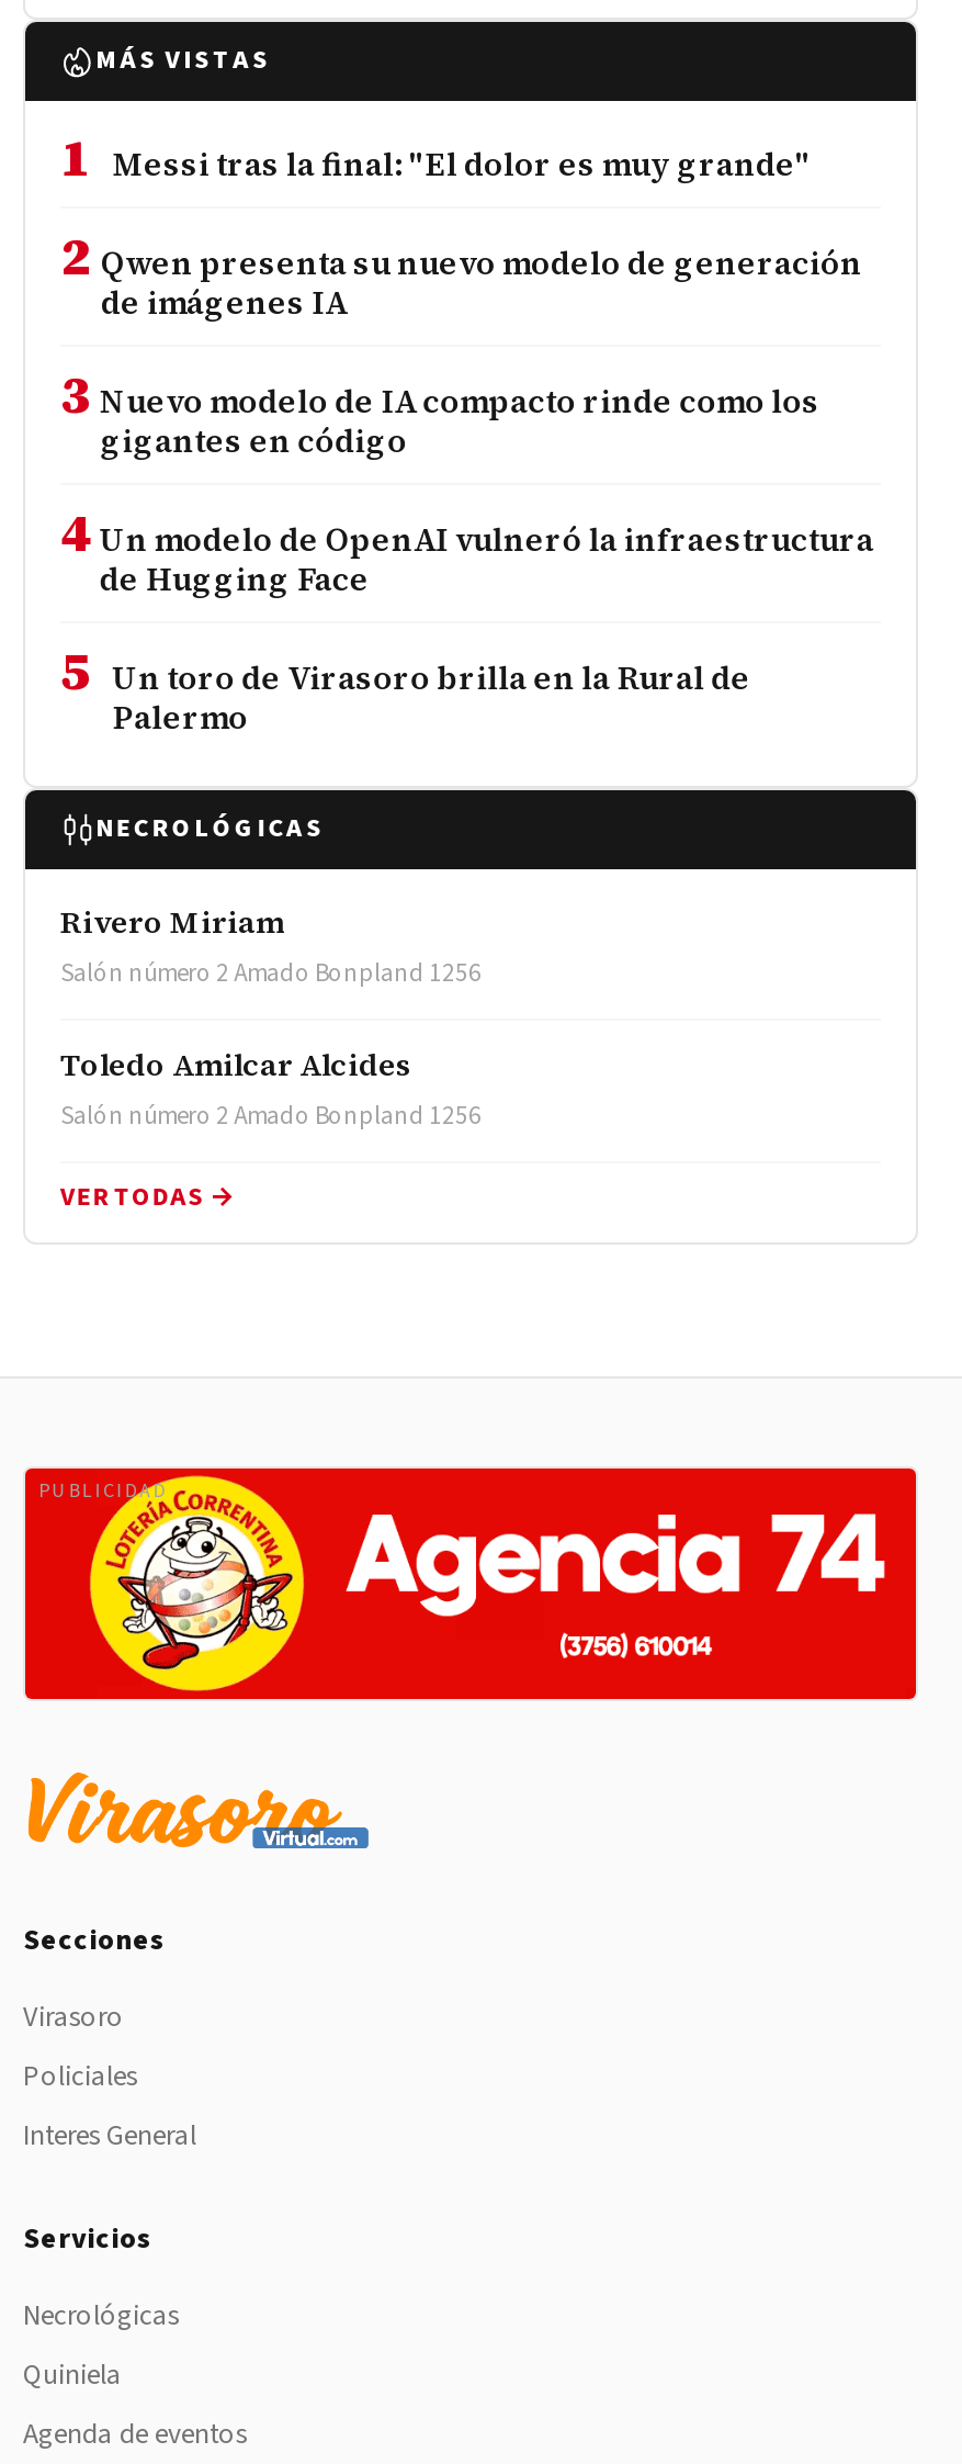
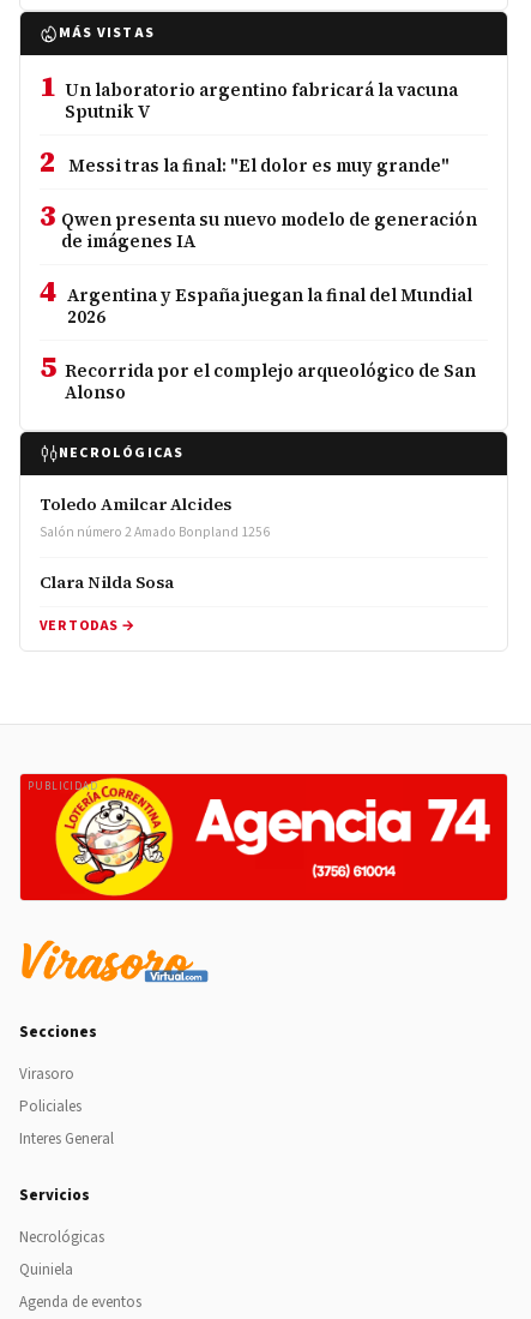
[60,121,862,292] 1 Messi tras la final: "El dolor es muy grande" | 2 Qwen presenta su nuevo modelo de generación -> [40,66,478,235] 1 Un laboratorio argentino fabricará la vacuna | Sputnik V | 2 Messi tras la final: "El dolor es muy grande" | 3 Qwen presenta su nuevo modelo de generación
moved [101,281,347,325] -> [62,229,196,253]: de imágenes IA
[60,358,874,740] 3 Nuevo modelo de IA compacto rinde como los | gigantes en código | 4 Un modelo de OpenAI vulneró la infraestructura | de Hugging Face | 5 Un toro de Virasoro brilla en la Rural de | Palermo -> [40,271,476,404] 4 Argentina y España juegan la final del Mundial | 2026 | 5 Recorrida por el complejo arqueológico de San | Alonso
[60,900,482,992] Rivero Miriam | Salón número 2 Amado Bonpland 1256 -> none
moved [60,1042,482,1135] -> [40,492,270,542]: Toledo Amilcar Alcides | Salón número 2 Amado Bonpland 1256
none -> [40,570,174,594] Clara Nilda Sosa

